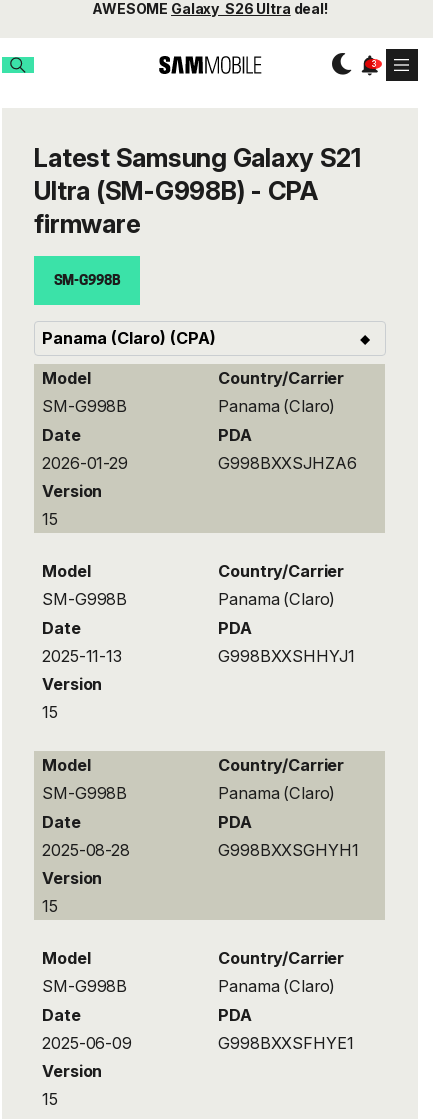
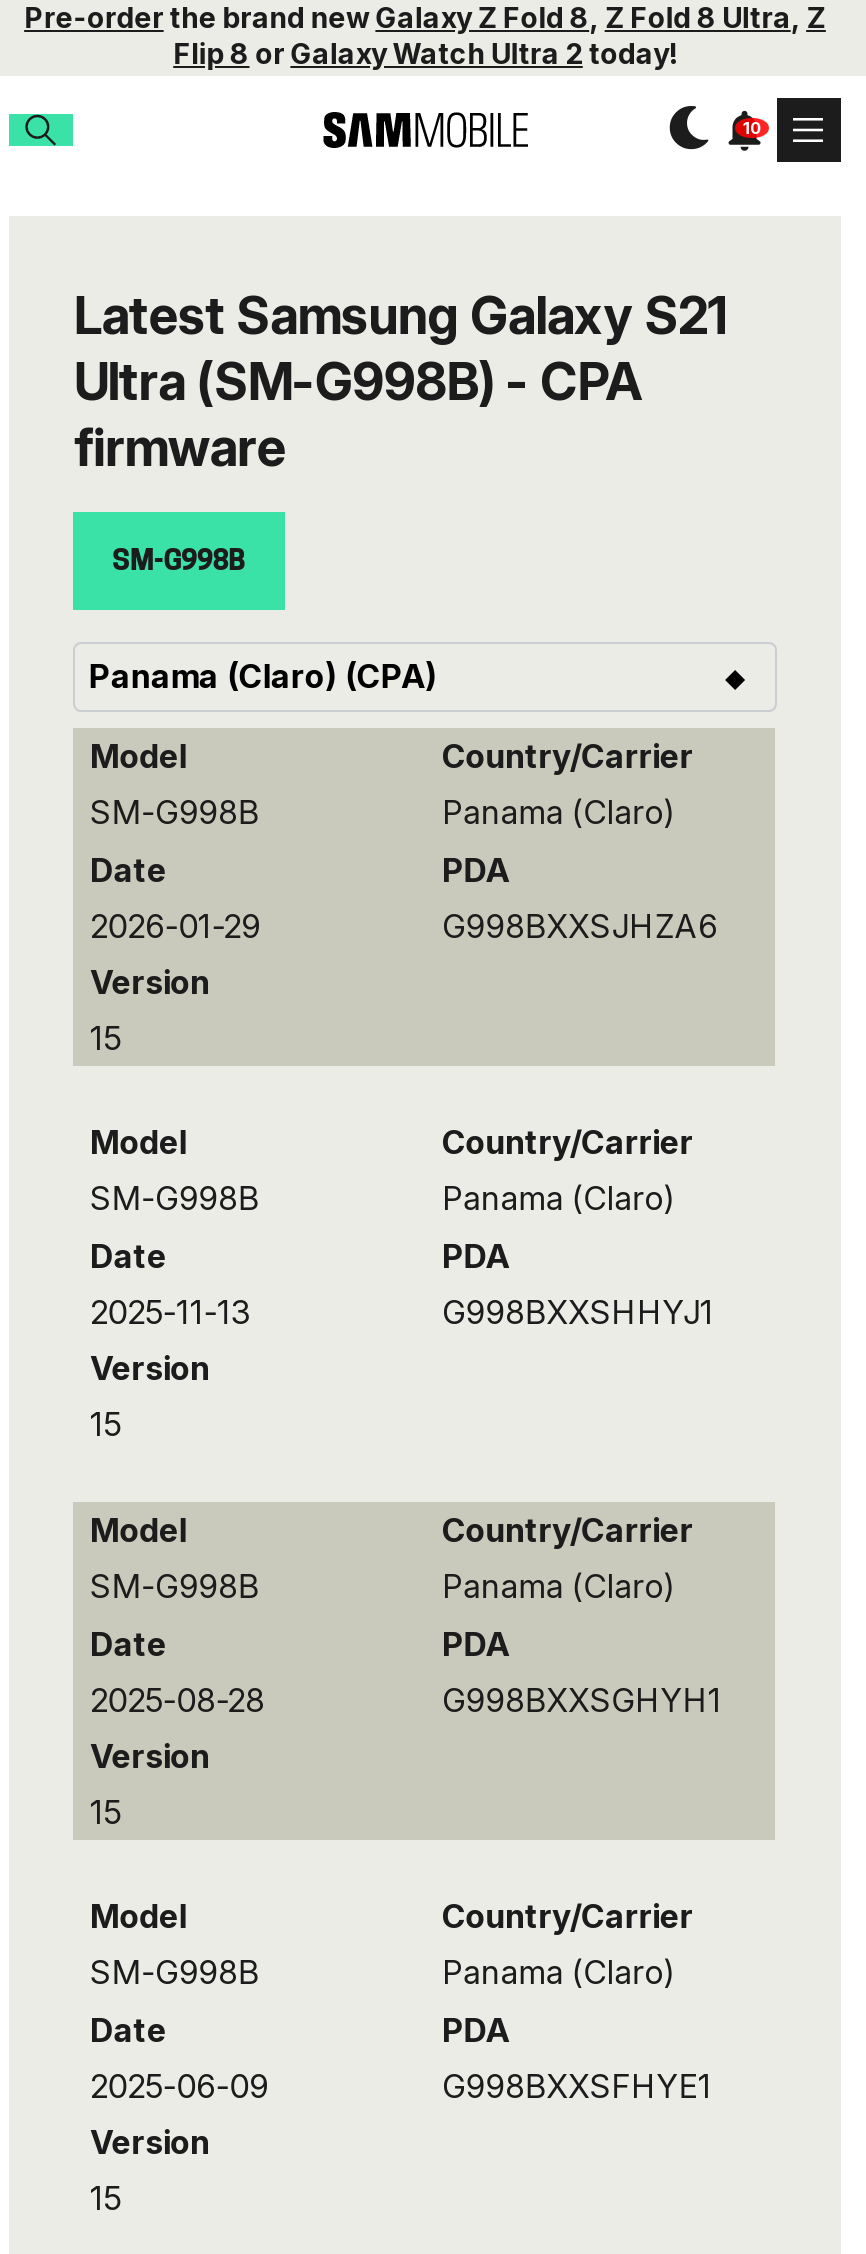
[92,0,328,17] AWESOME Galaxy S26 Ultra deal! -> [24,0,826,70] Pre-order the brand new Galaxy Z Fold 8, Z Fold 8 Ultra, Z | Flip 8 or Galaxy Watch Ultra 2 today!

